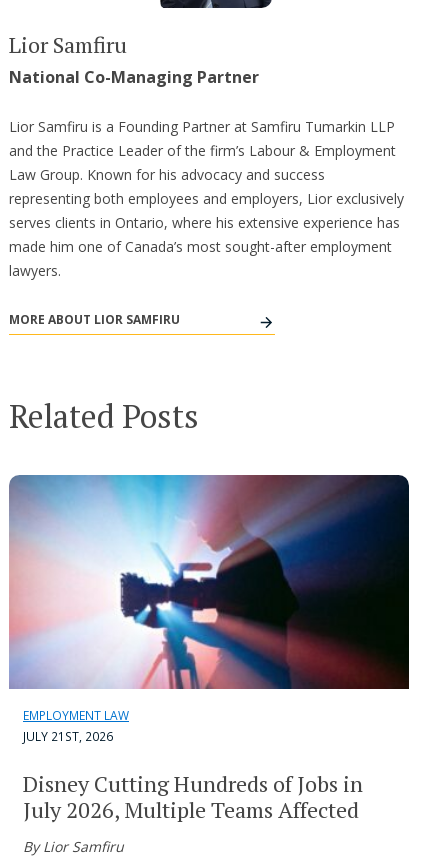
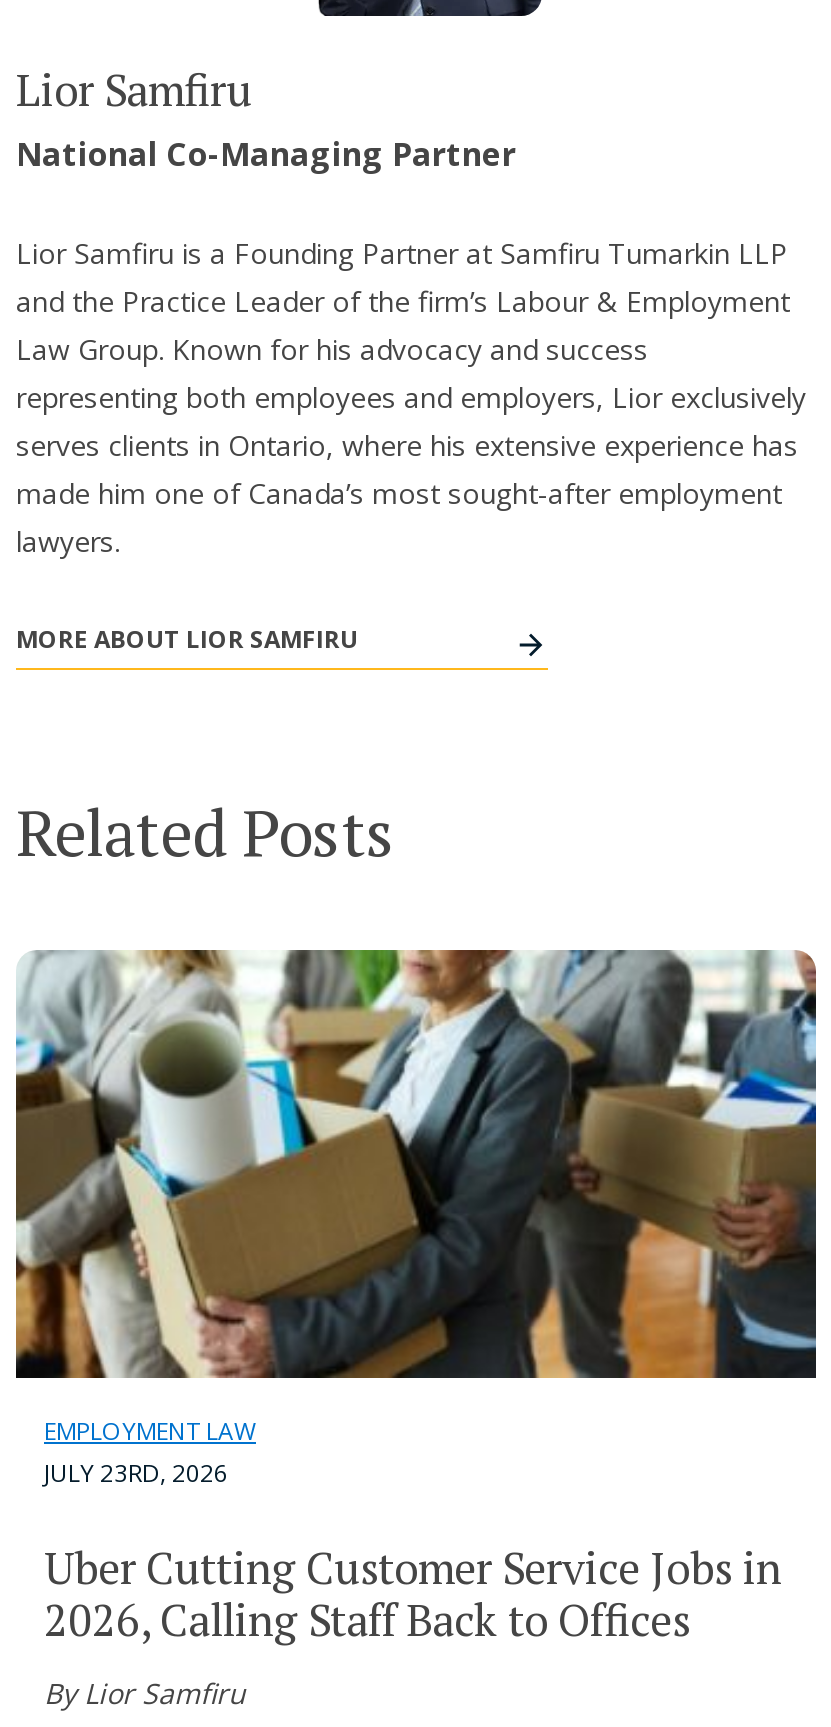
[9,474,410,745] [image] | JULY 21ST, 2026 -> [14,948,818,1490] [image] | JULY 23RD, 2026
[23,769,363,824] Disney Cutting Hundreds of Jobs in | July 2026, Multiple Teams Affected -> [44,1538,782,1648] Uber Cutting Customer Service Jobs in | 2026, Calling Staff Back to Offices

